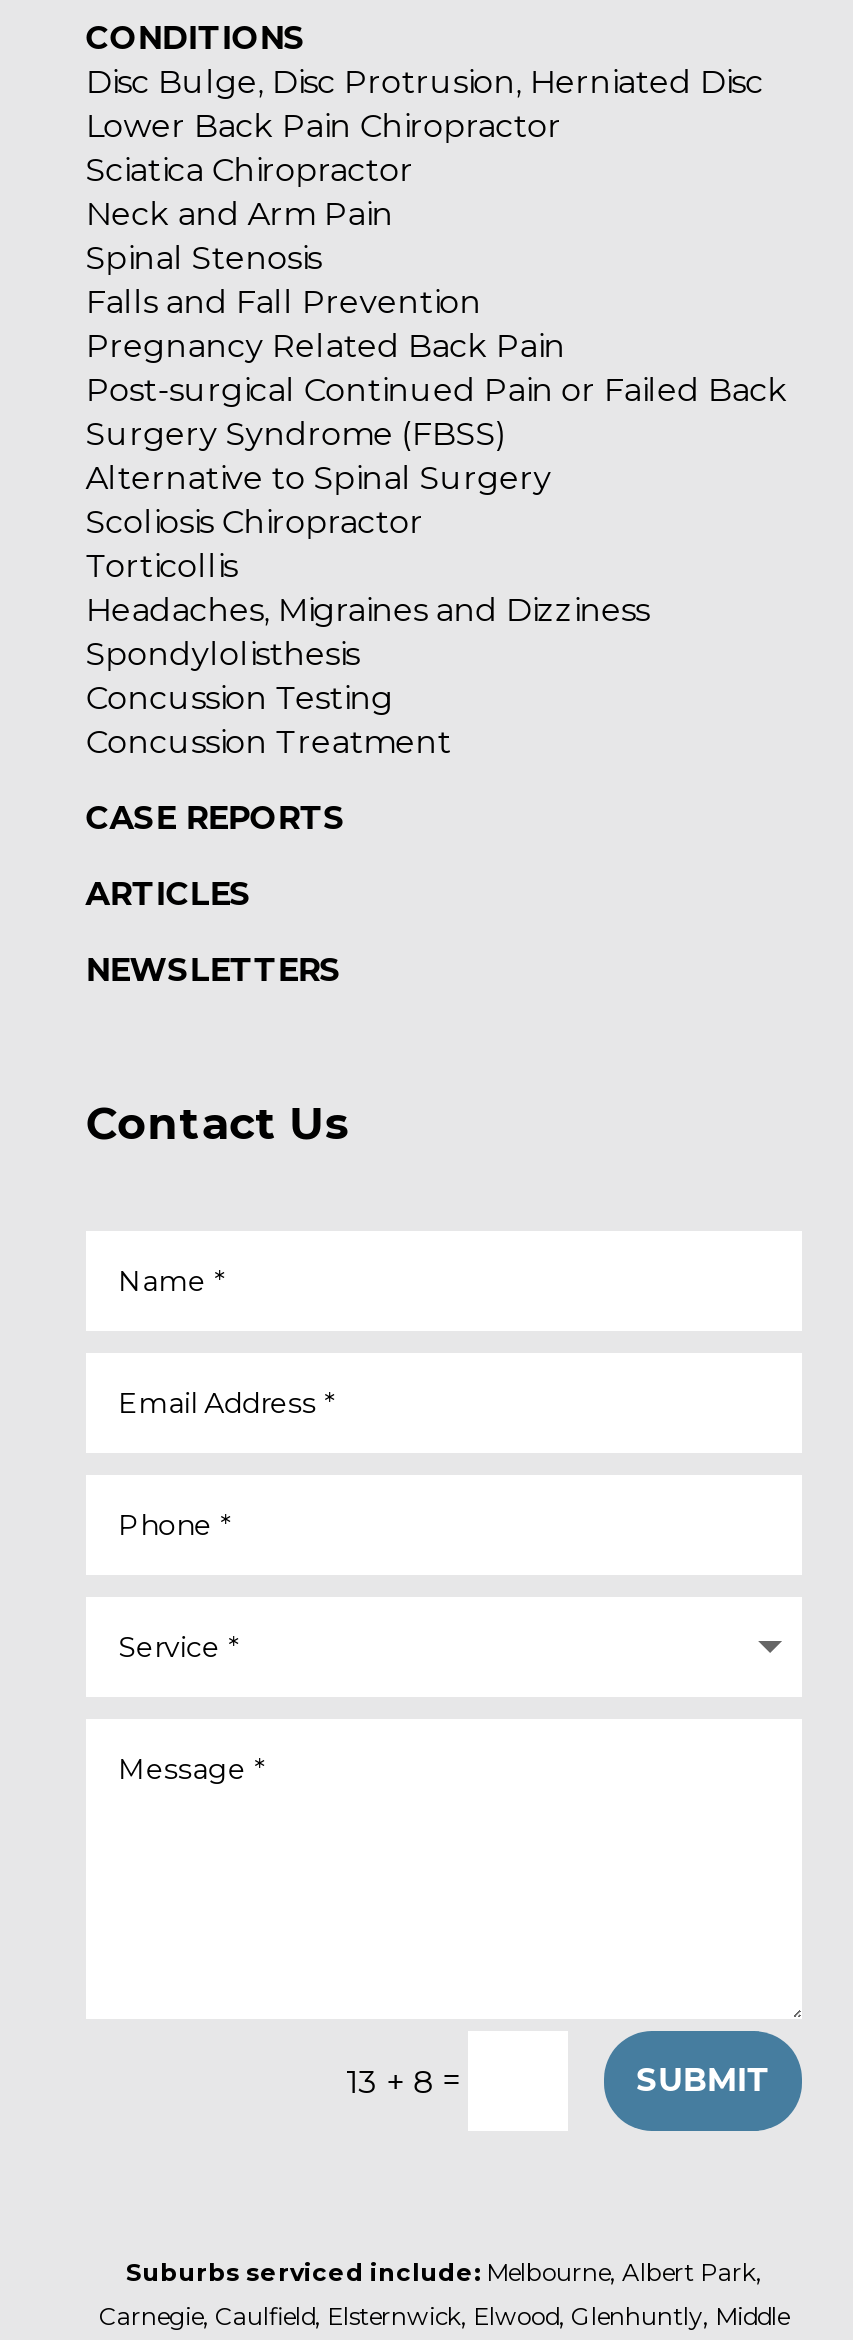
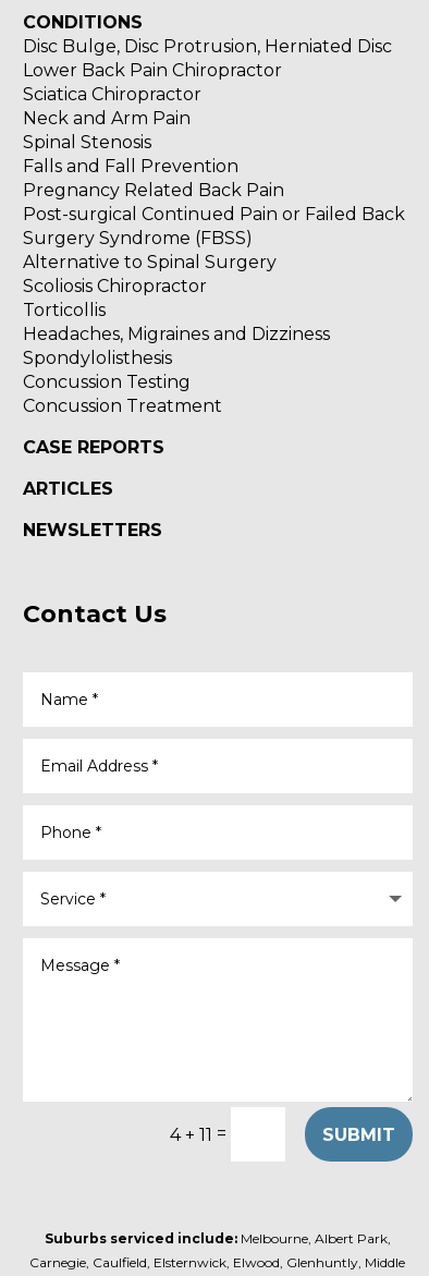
[346,2061,468,2100] 13 + 8 = -> [170,1124,231,1145] 4 + 11 =

